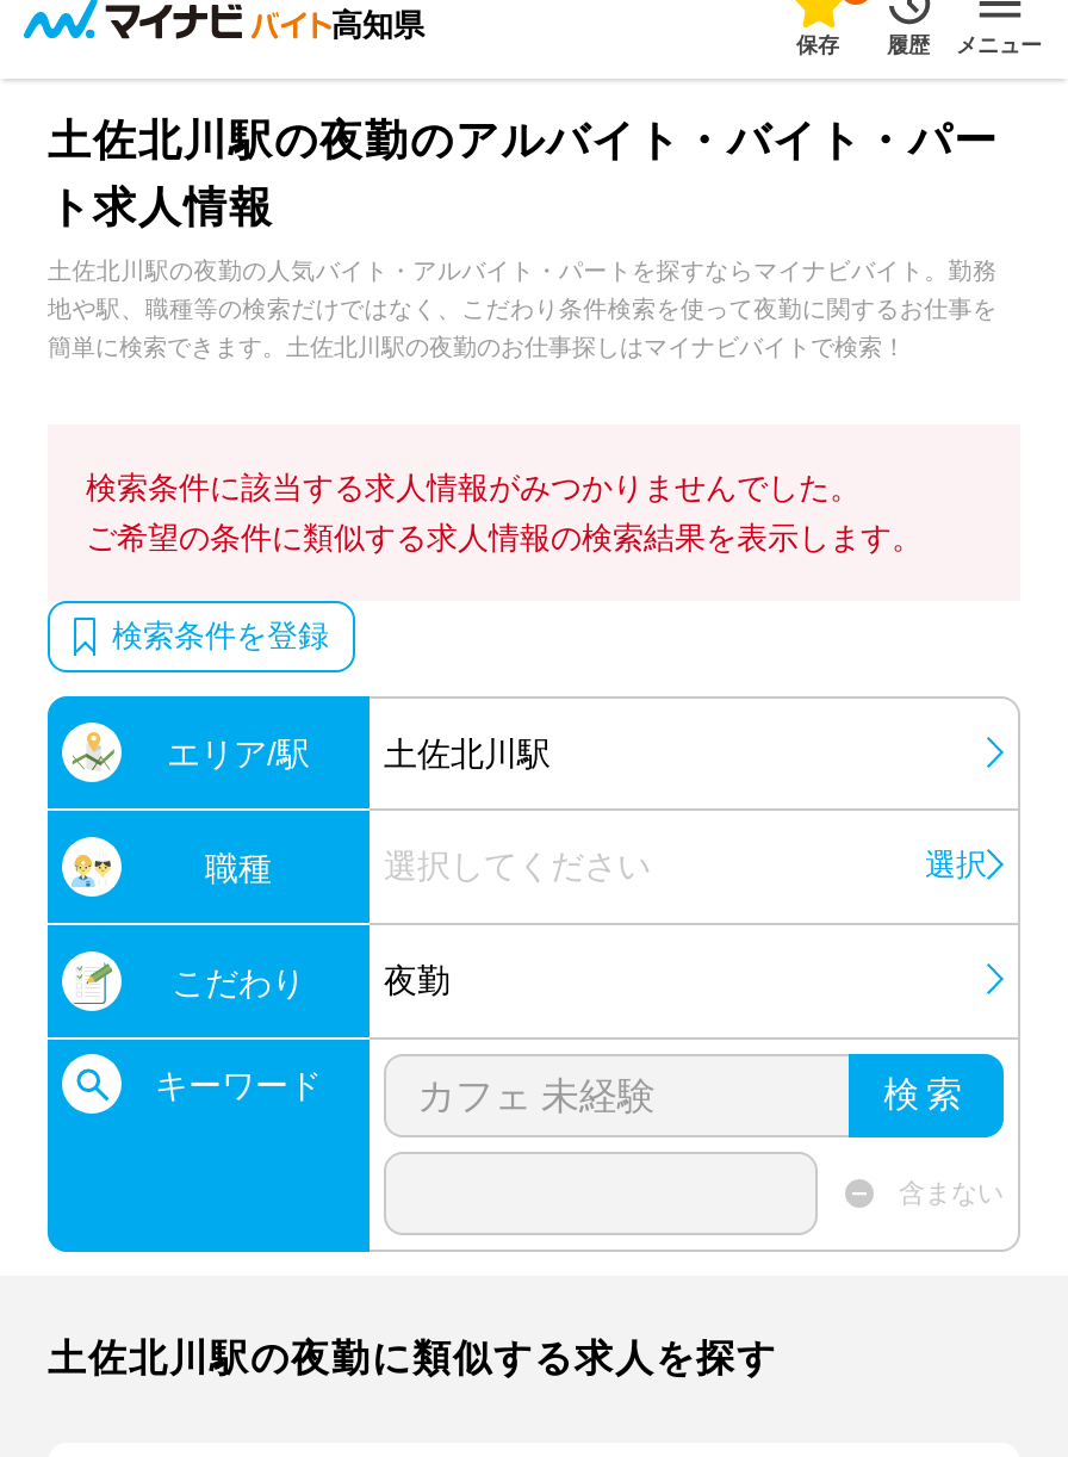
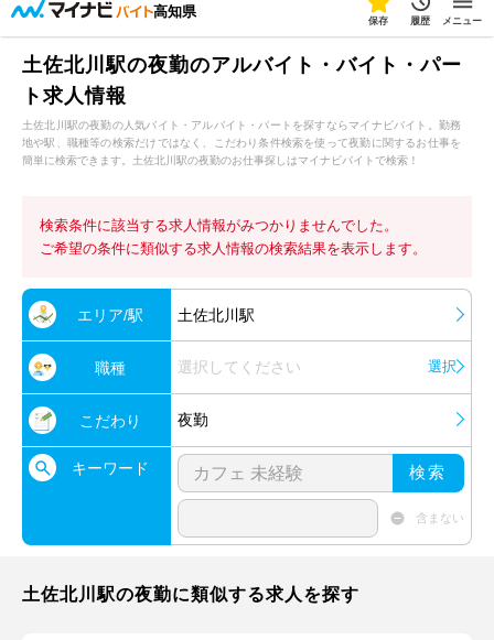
[112,618,329,654] 検索条件を登録 -> none

